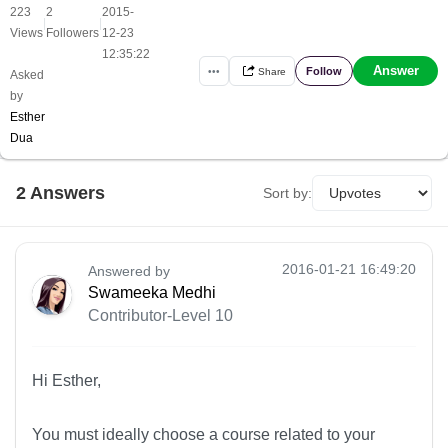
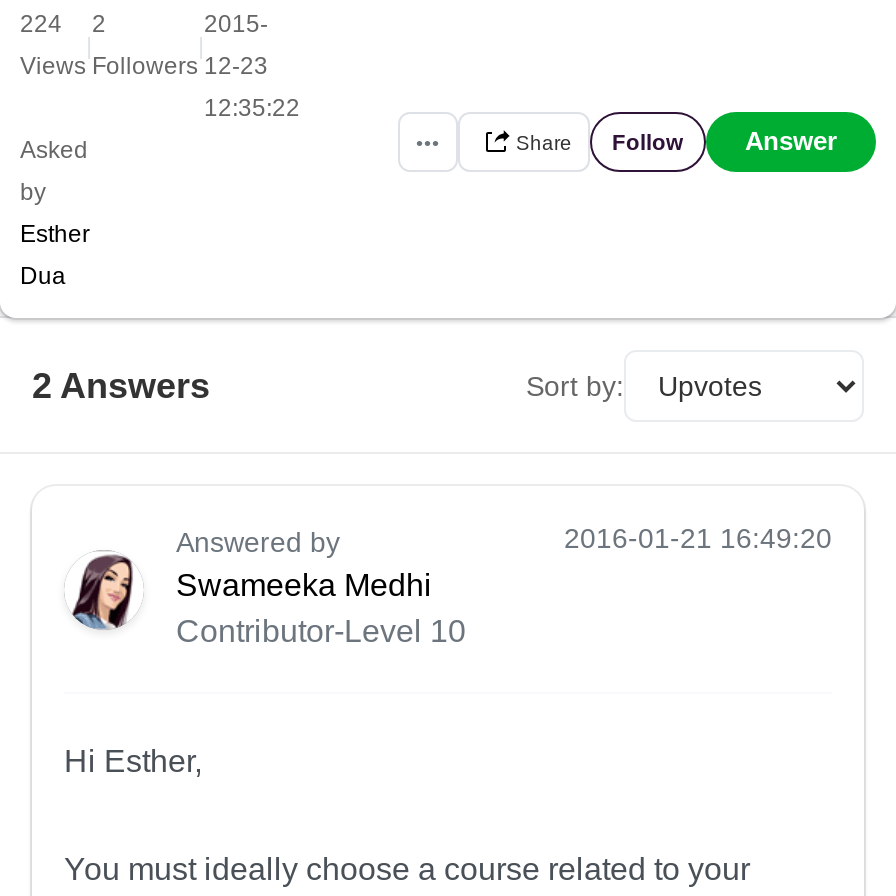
[10,5,53,19] 223 2 -> [20,10,106,38] 224 2

